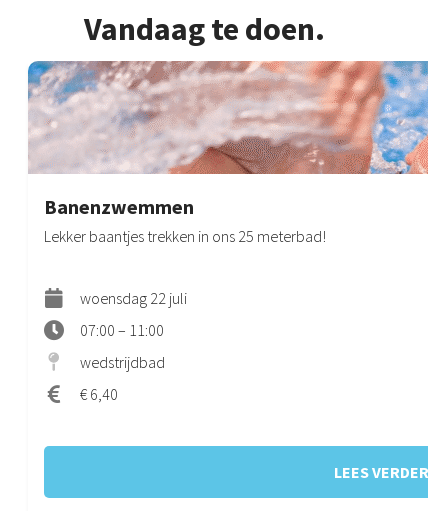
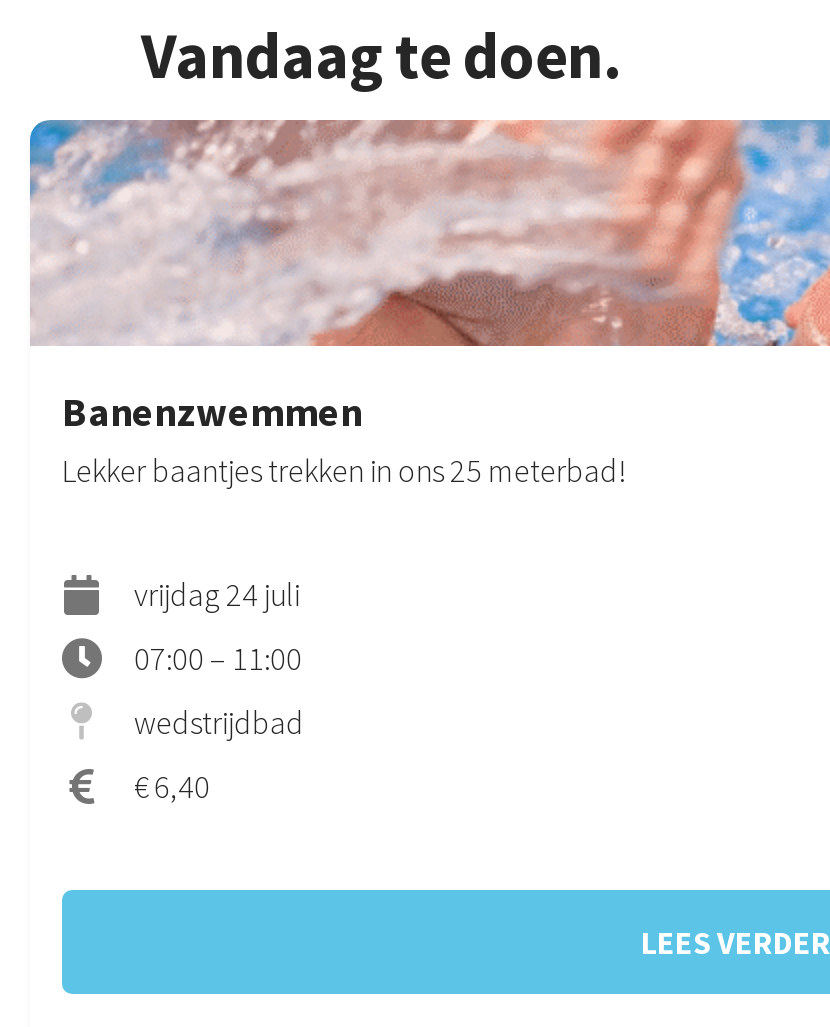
[80,288,187,308] woensdag 22 juli -> [134,574,300,614] vrijdag 24 juli

